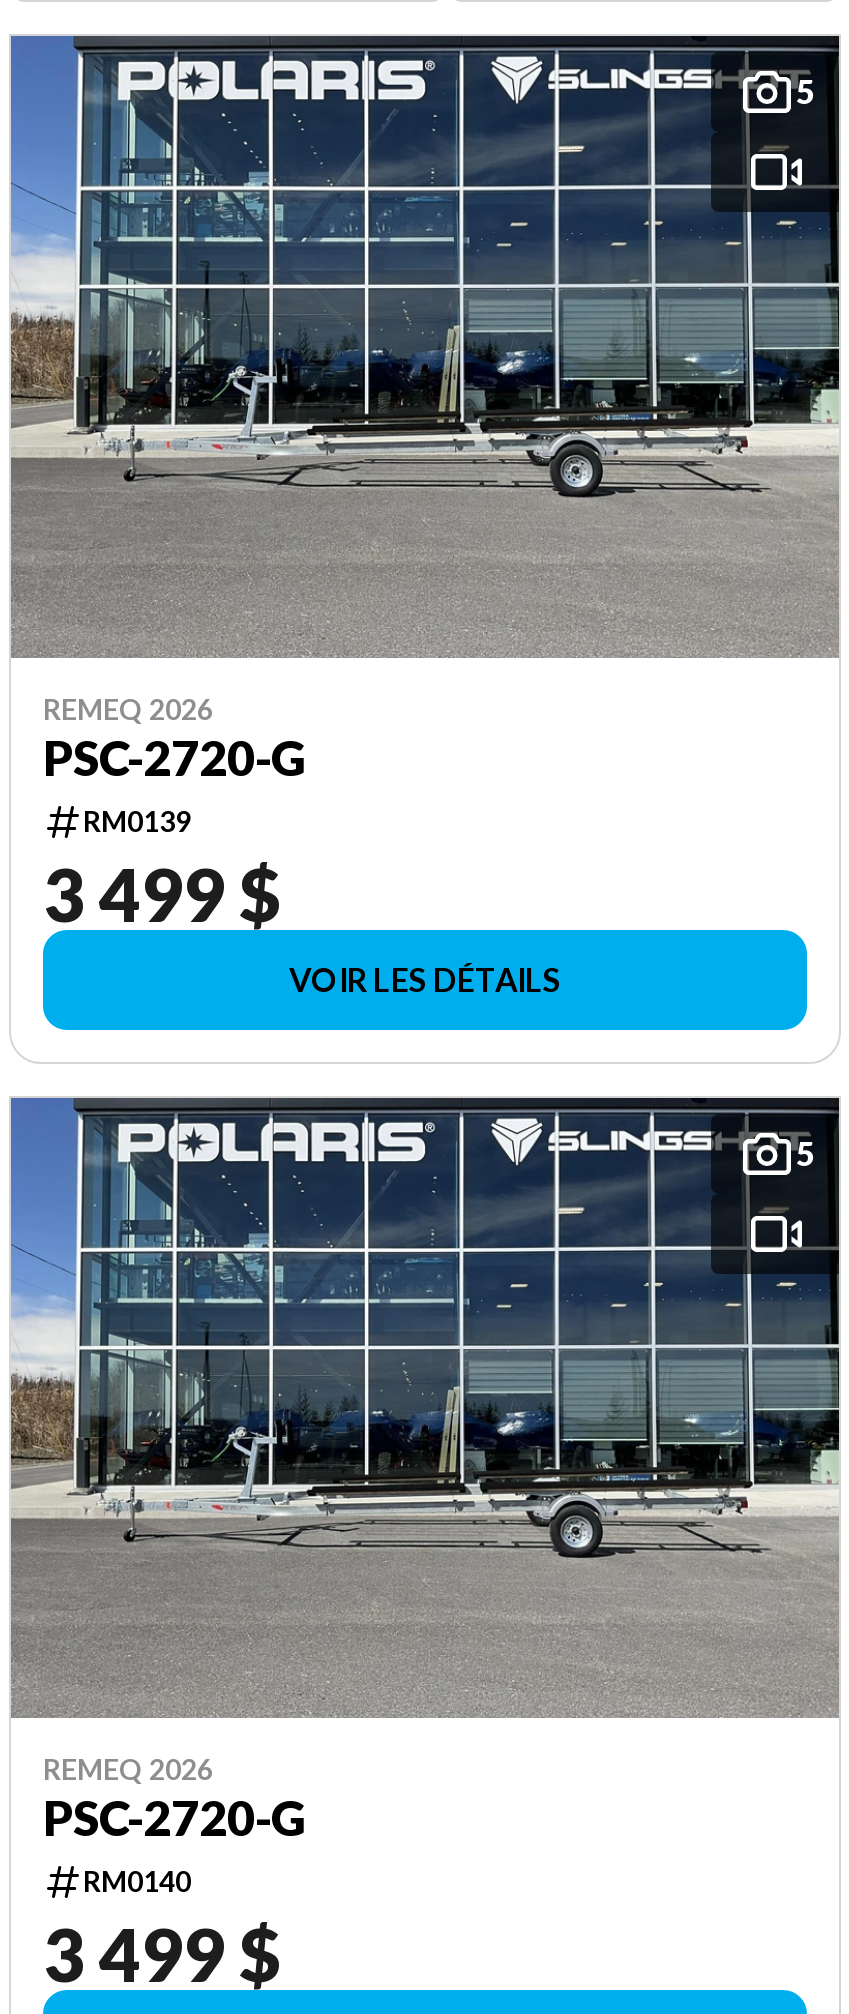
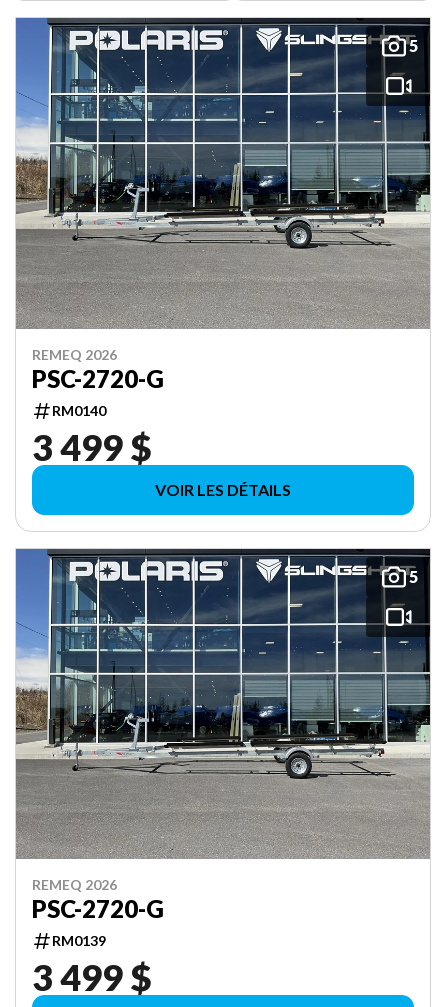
[83,803,191,837] RM0139 -> [52,401,106,418] RM0140
[83,1864,191,1898] RM0140 -> [52,932,106,949] RM0139

